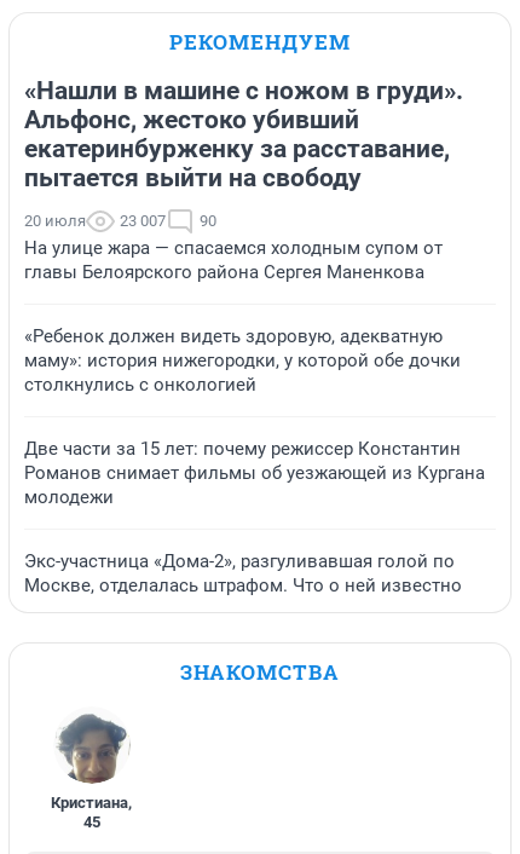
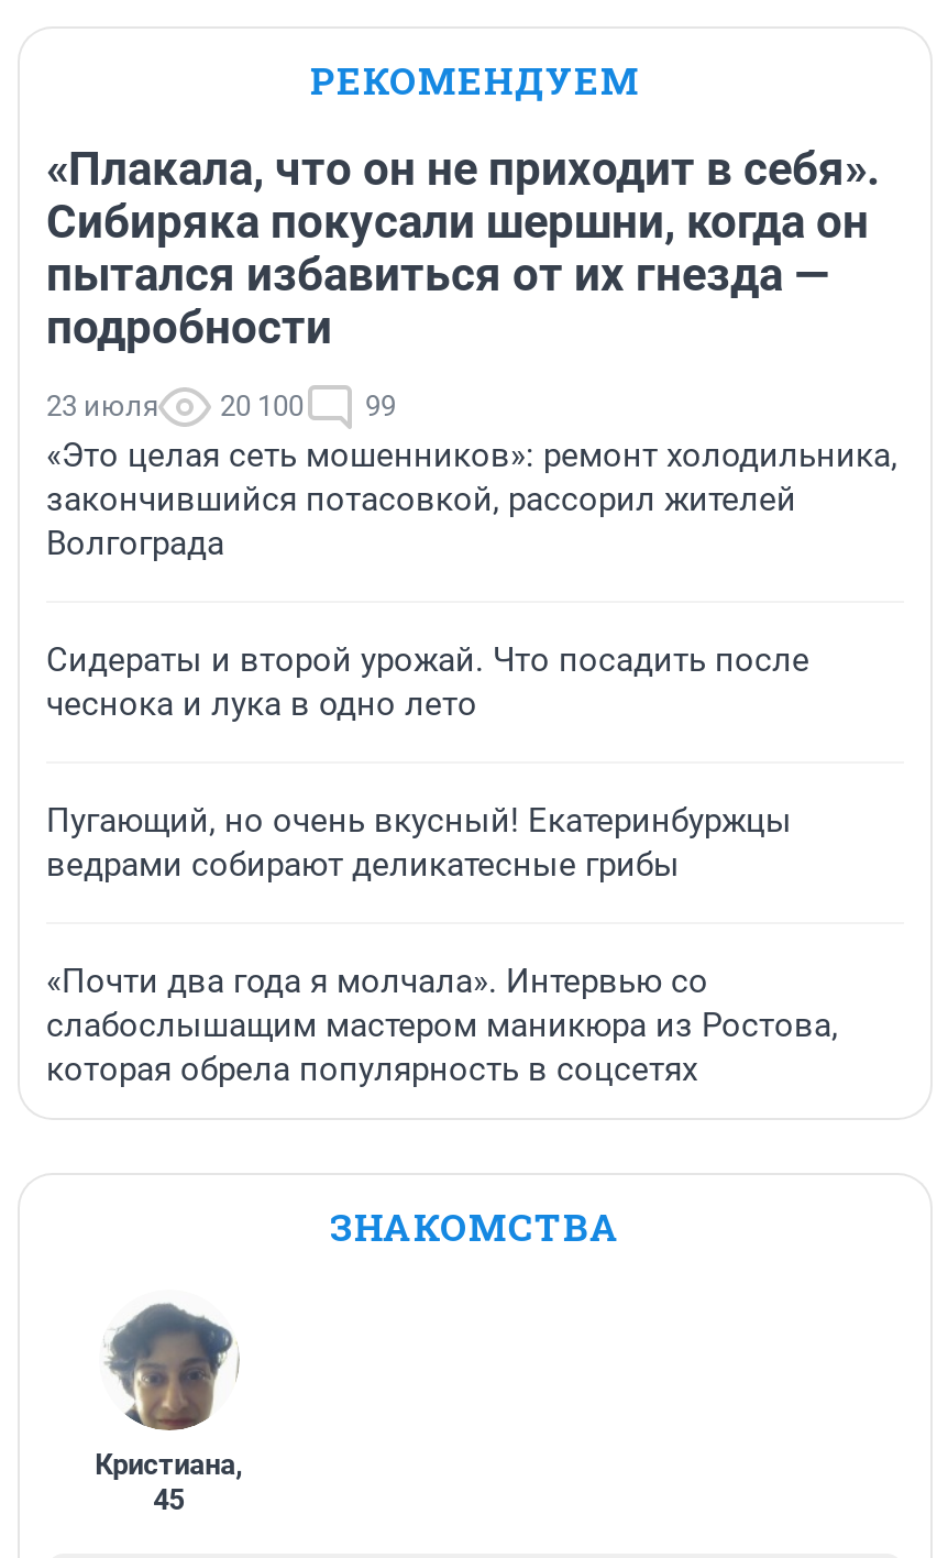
[24,76,463,192] «Нашли в машине с ножом в груди». | Альфонс, жестоко убивший | екатеринбурженку за расставание, | пытается выйти на свободу -> [46,142,880,354] «Плакала, что он не приходит в себя». | Сибиряка покусали шершни, когда он | пытался избавиться от их гнезда — | подробности
[24,211,443,283] 20 июля | 23 007 | 90 | На улице жара — спасаемся холодным супом от | главы Белоярского района Сергея Маненкова -> [46,389,897,563] 23 июля | 20 100 | 99 | «Это целая сеть мошенников»: ремонт холодильника, | закончившийся потасовкой, рассорил жителей | Волгограда
[24,325,461,395] «Ребенок должен видеть здоровую, адекватную | маму»: история нижегородки, у которой обе дочки | столкнулись с онкологией -> [46,640,809,723] Сидераты и второй урожай. Что посадить после | чеснока и лука в одно лето
[24,438,485,508] Две части за 15 лет: почему режиссер Константин | Романов снимает фильмы об уезжающей из Кургана | молодежи -> [46,800,792,884] Пугающий, но очень вкусный! Екатеринбуржцы | ведрами собирают деликатесные грибы
[24,550,462,596] Экс-участница «Дома-2», разгуливавшая голой по | Москве, отделалась штрафом. Что о ней известно -> [46,961,838,1089] «Почти два года я молчала». Интервью со | слабослышащим мастером маникюра из Ростова, | которая обрела популярность в соцсетях

